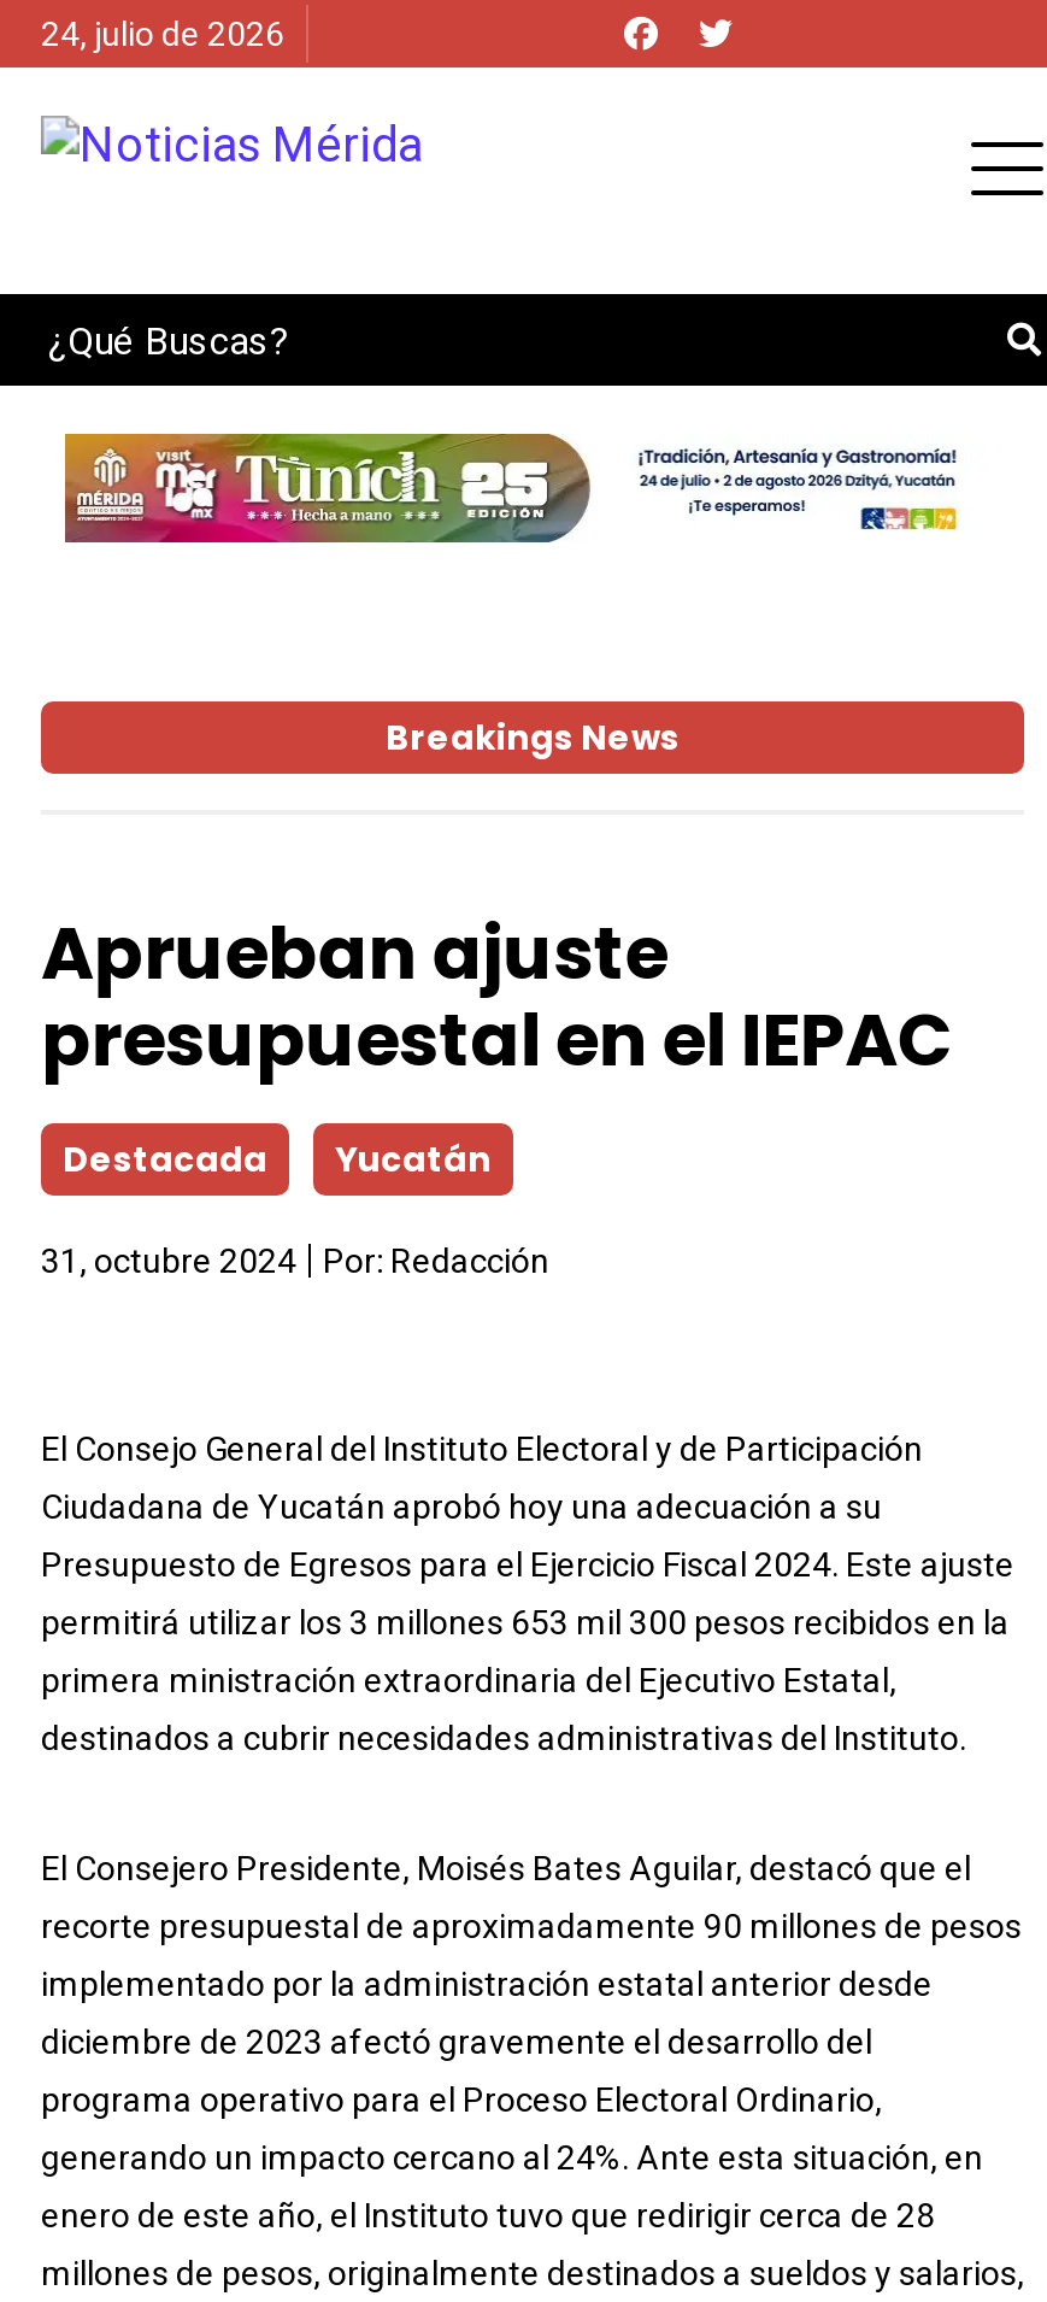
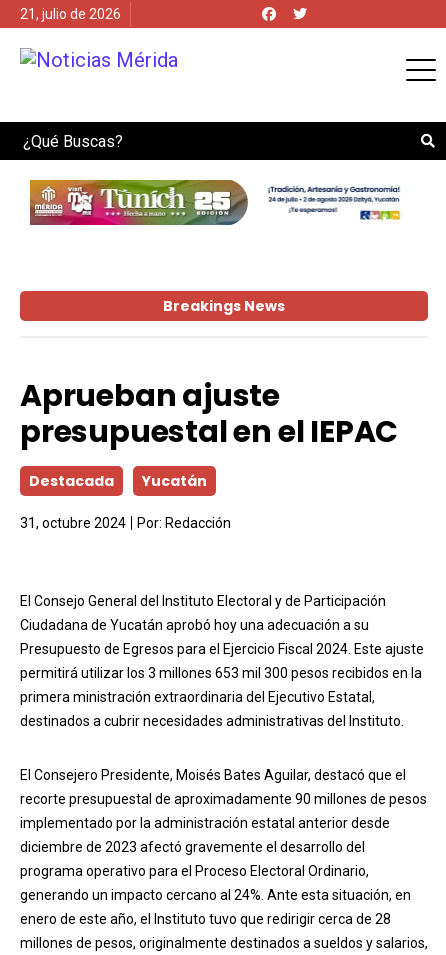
[41,14,284,53] 24, julio de 2026 -> [20,6,121,22] 21, julio de 2026

